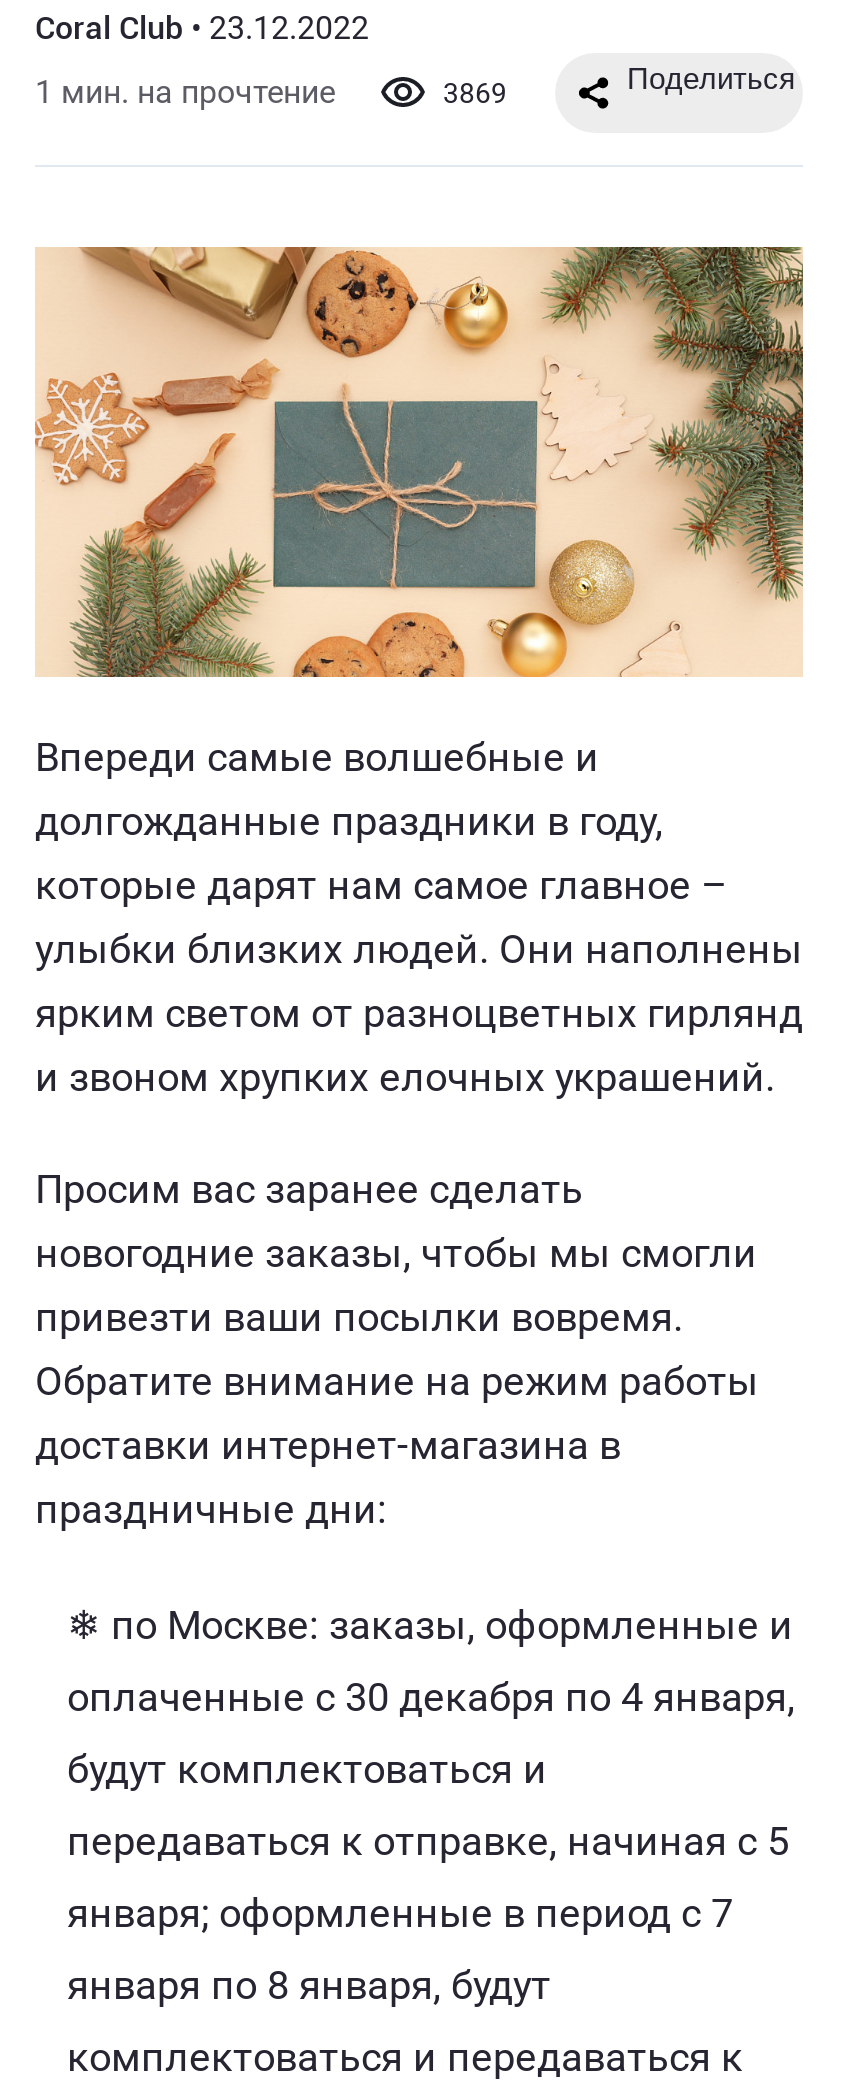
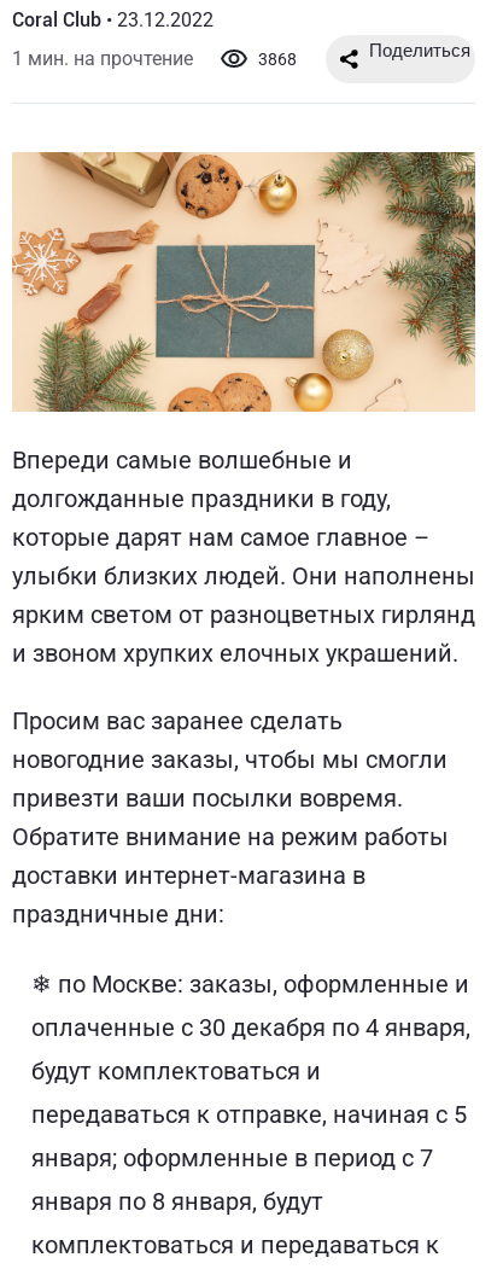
[443,77,507,109] 3869 -> [258,50,297,69] 3868

